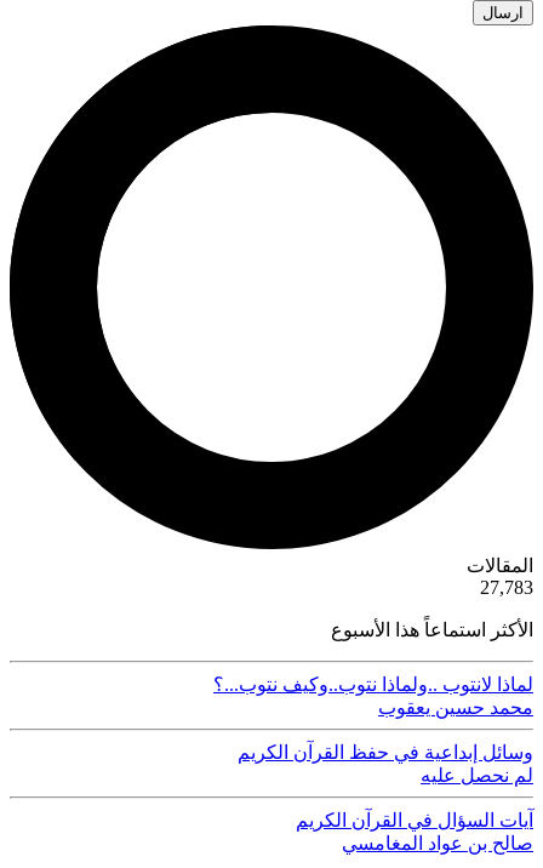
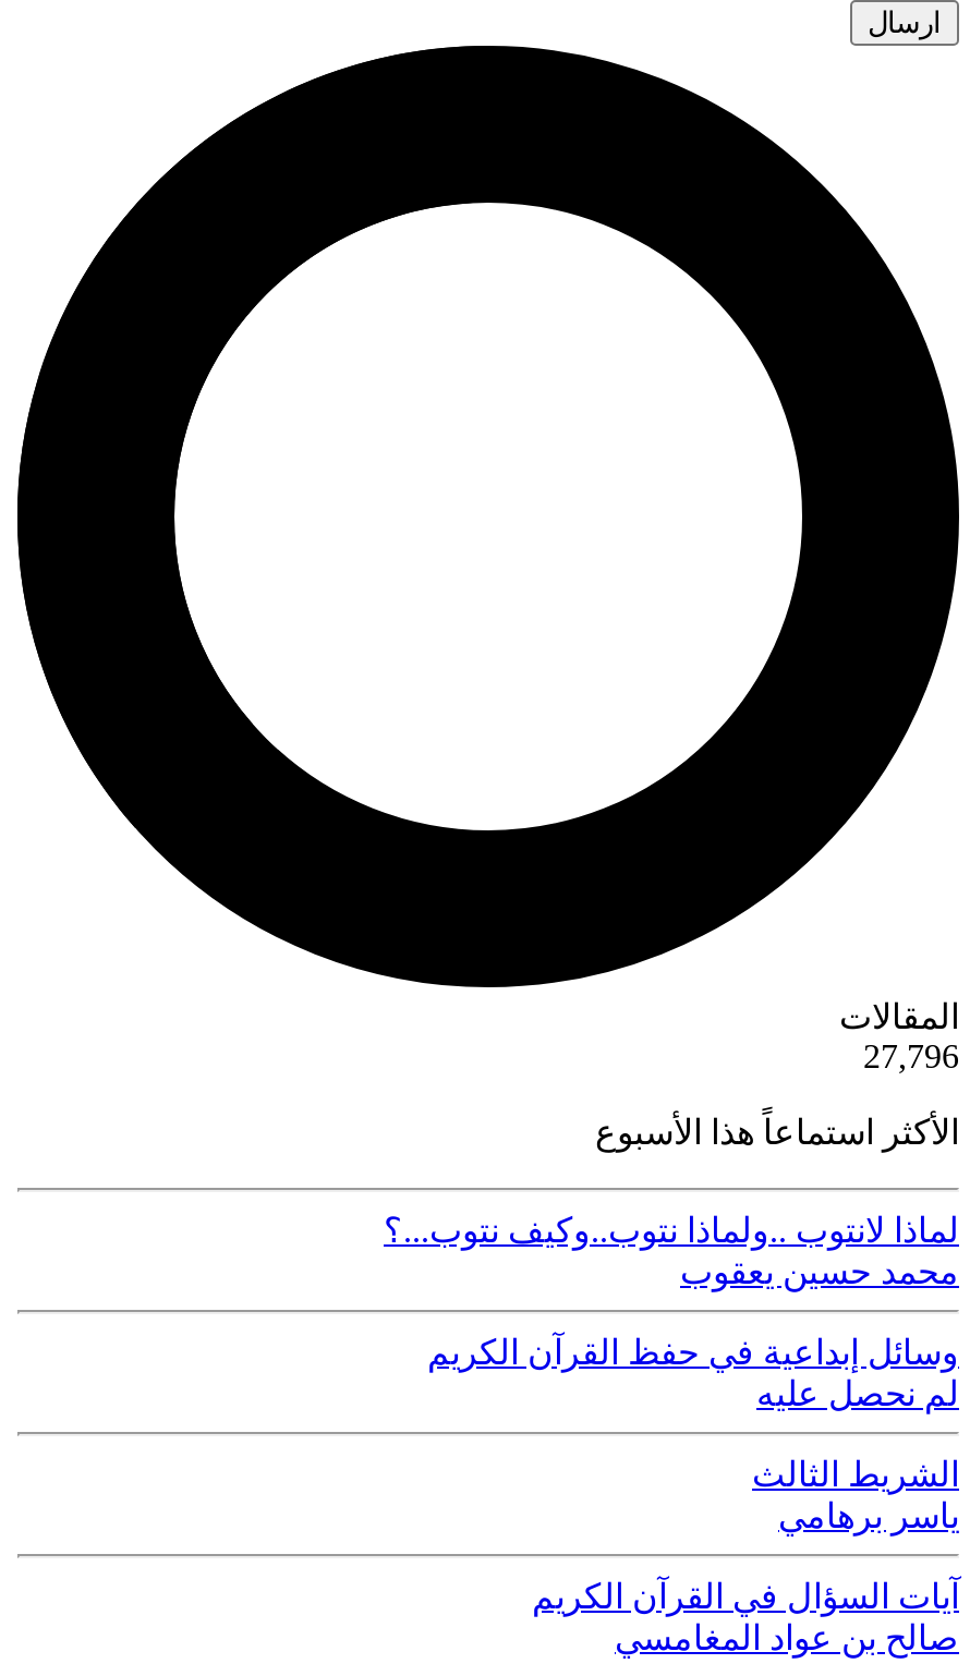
[480,577,533,597] 27,783 -> [863,1037,959,1074] 27,796
none -> [752,1455,959,1533] الشريط الثالث | ياسر برهامي

